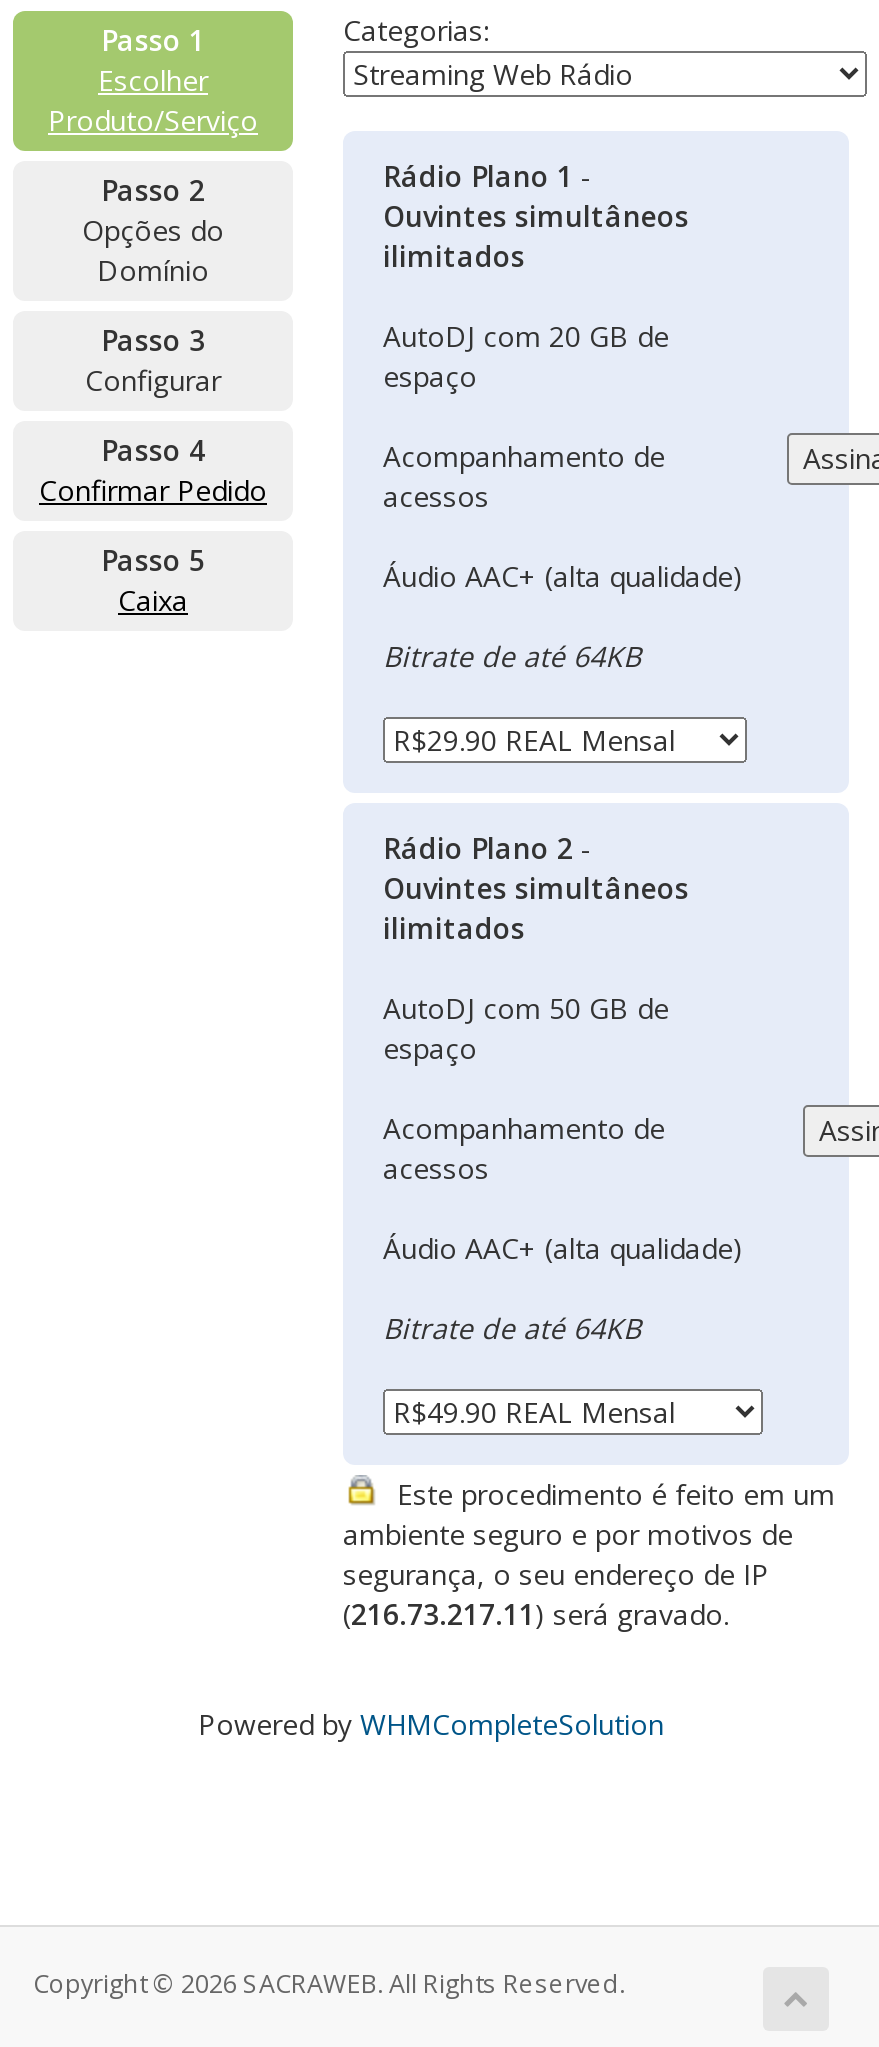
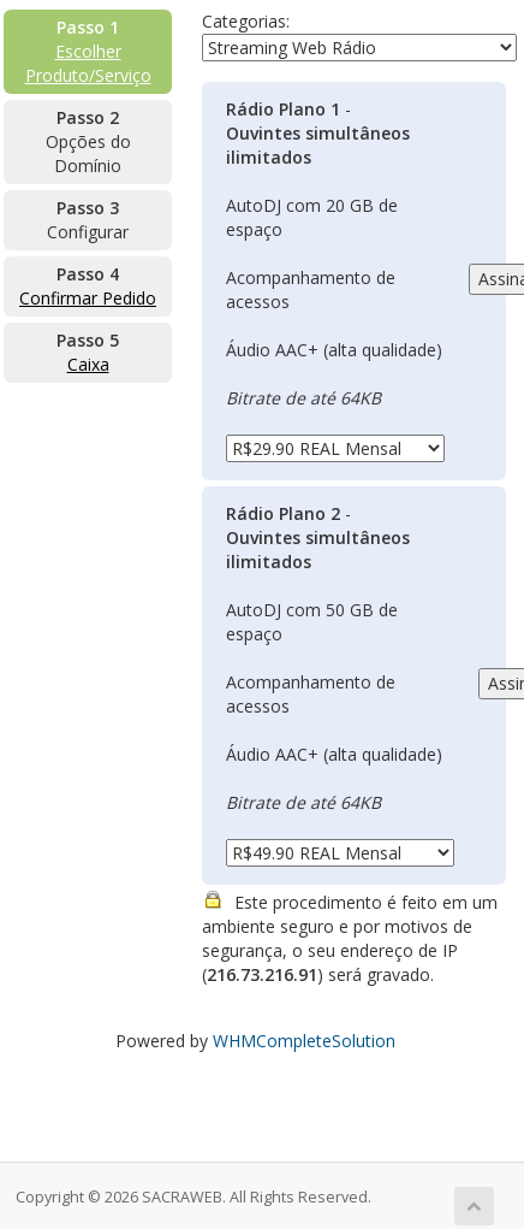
[343,1595,729,1633] (216.73.217.11) será gravado. -> [202,963,434,986] (216.73.216.91) será gravado.

